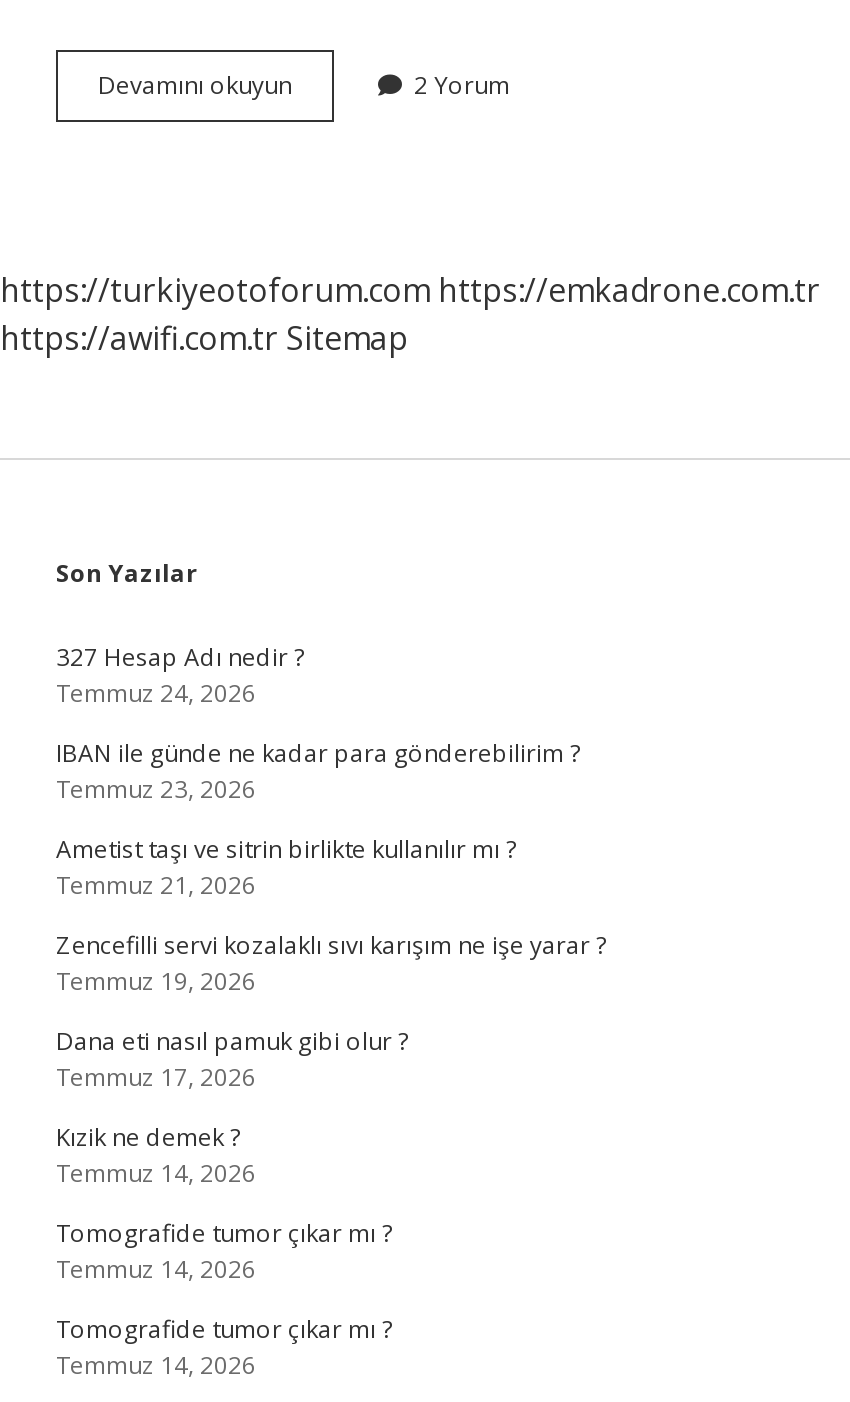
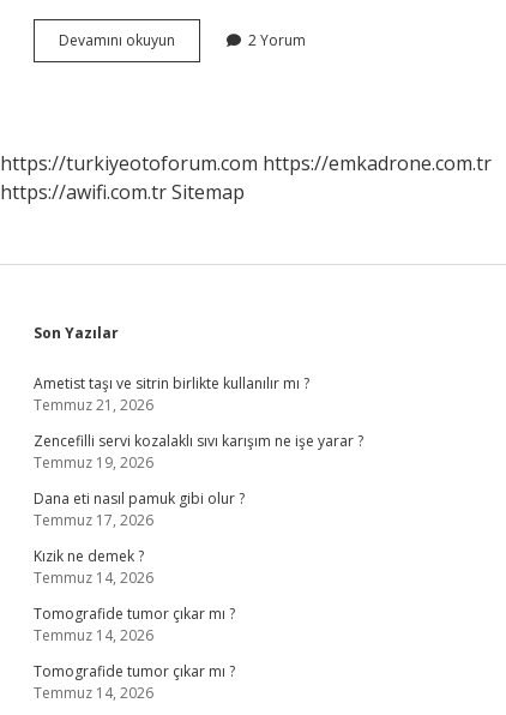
[56,640,580,806] 327 Hesap Adı nedir ? | Temmuz 24, 2026 | IBAN ile günde ne kadar para gönderebilirim ? | Temmuz 23, 2026 -> none

